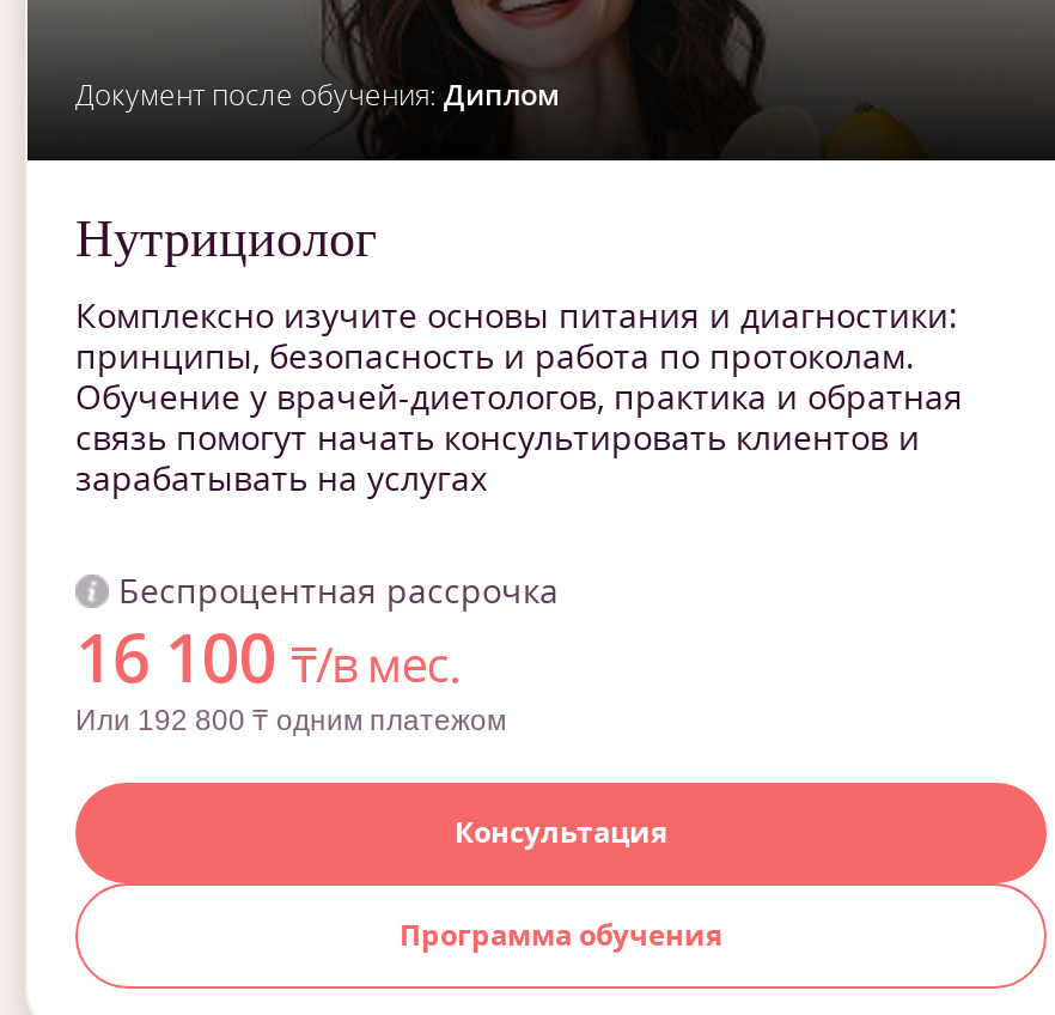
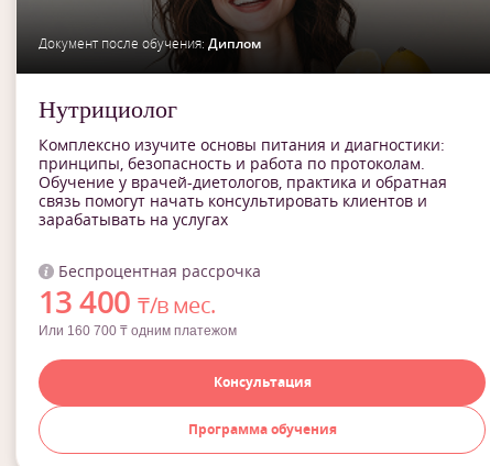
[75,610,460,701] 16 100 ₸/в мес. -> [39,280,215,322] 13 400 ₸/в мес.
[75,704,506,737] Или 192 800 ₸ одним платежом -> [39,323,237,339] Или 160 700 ₸ одним платежом

